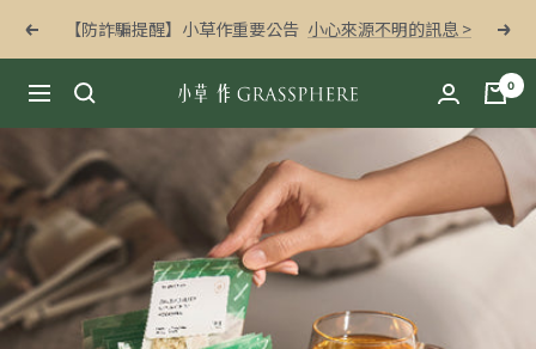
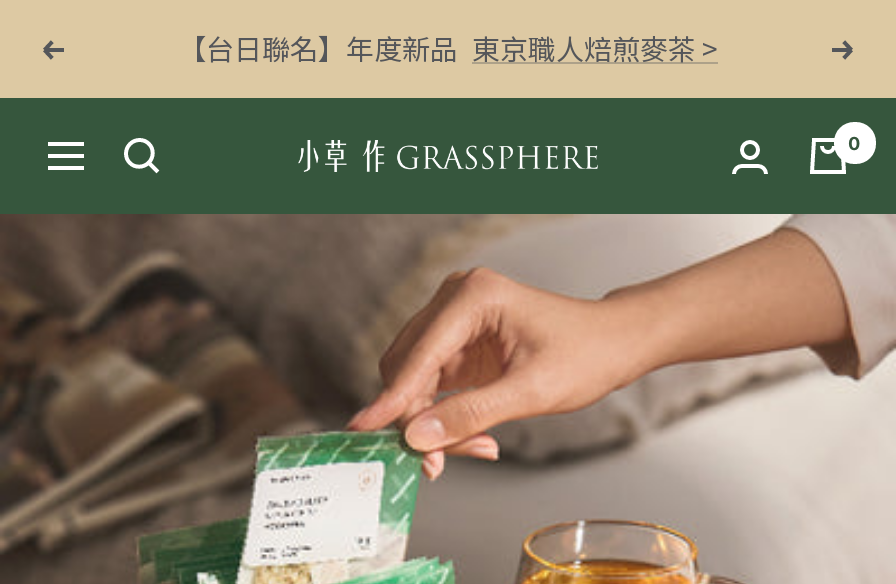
[65,17,471,41] 【防詐騙提醒】小草作重要公告 小心來源不明的訊息 > -> [178,28,718,68] 【台日聯名】年度新品 東京職人焙煎麥茶 >

